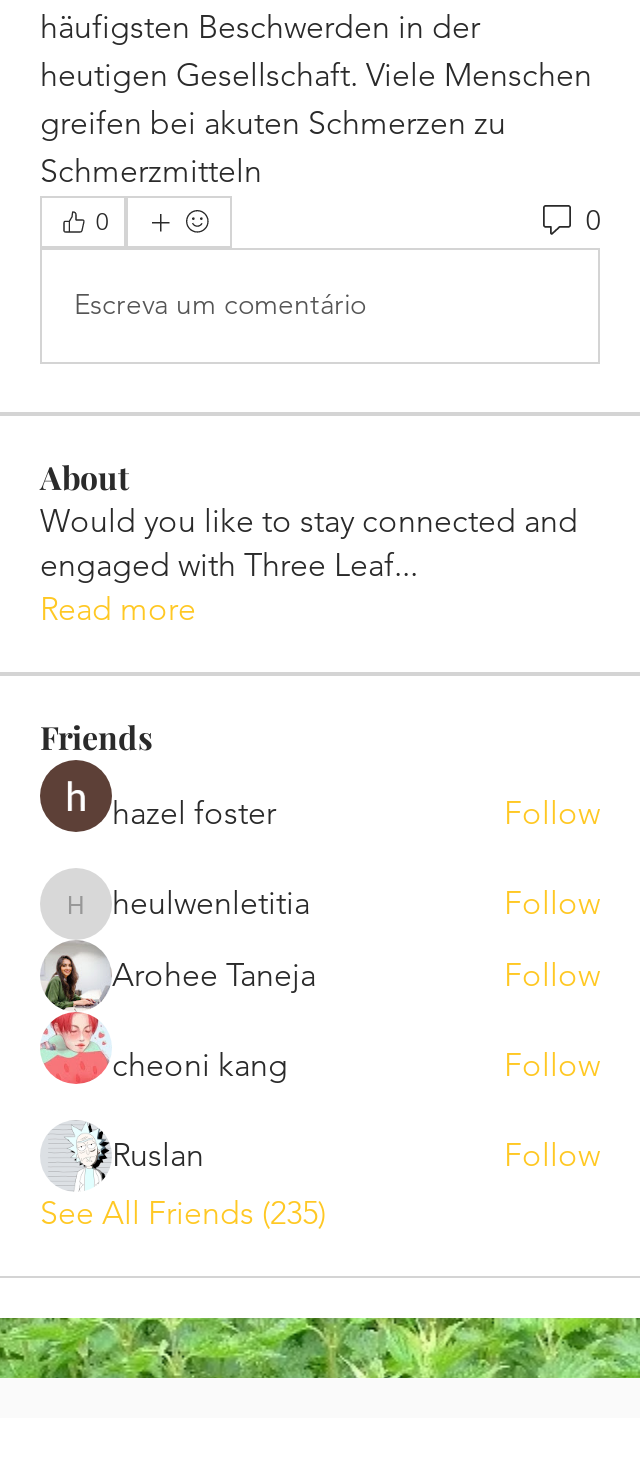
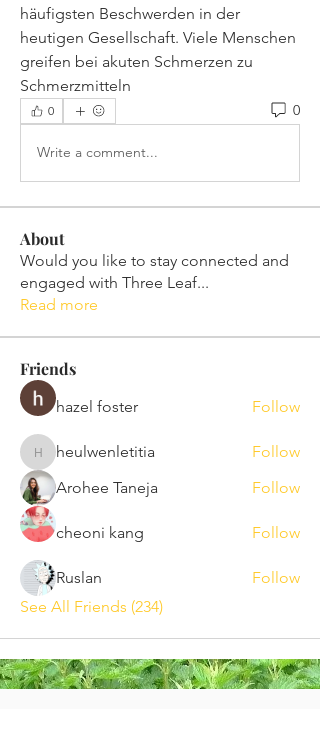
[74,286,366,322] Escreva um comentário -> [37,143,158,161] Write a comment...
[40,1193,326,1231] See All Friends (235) -> [20,597,163,616] See All Friends (234)

